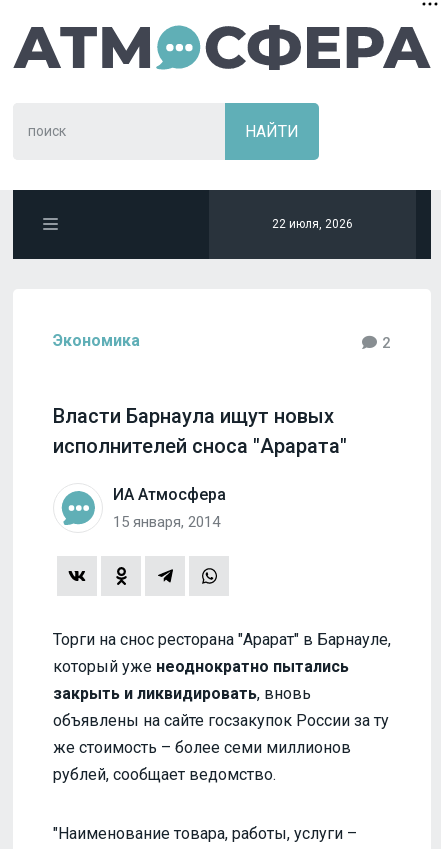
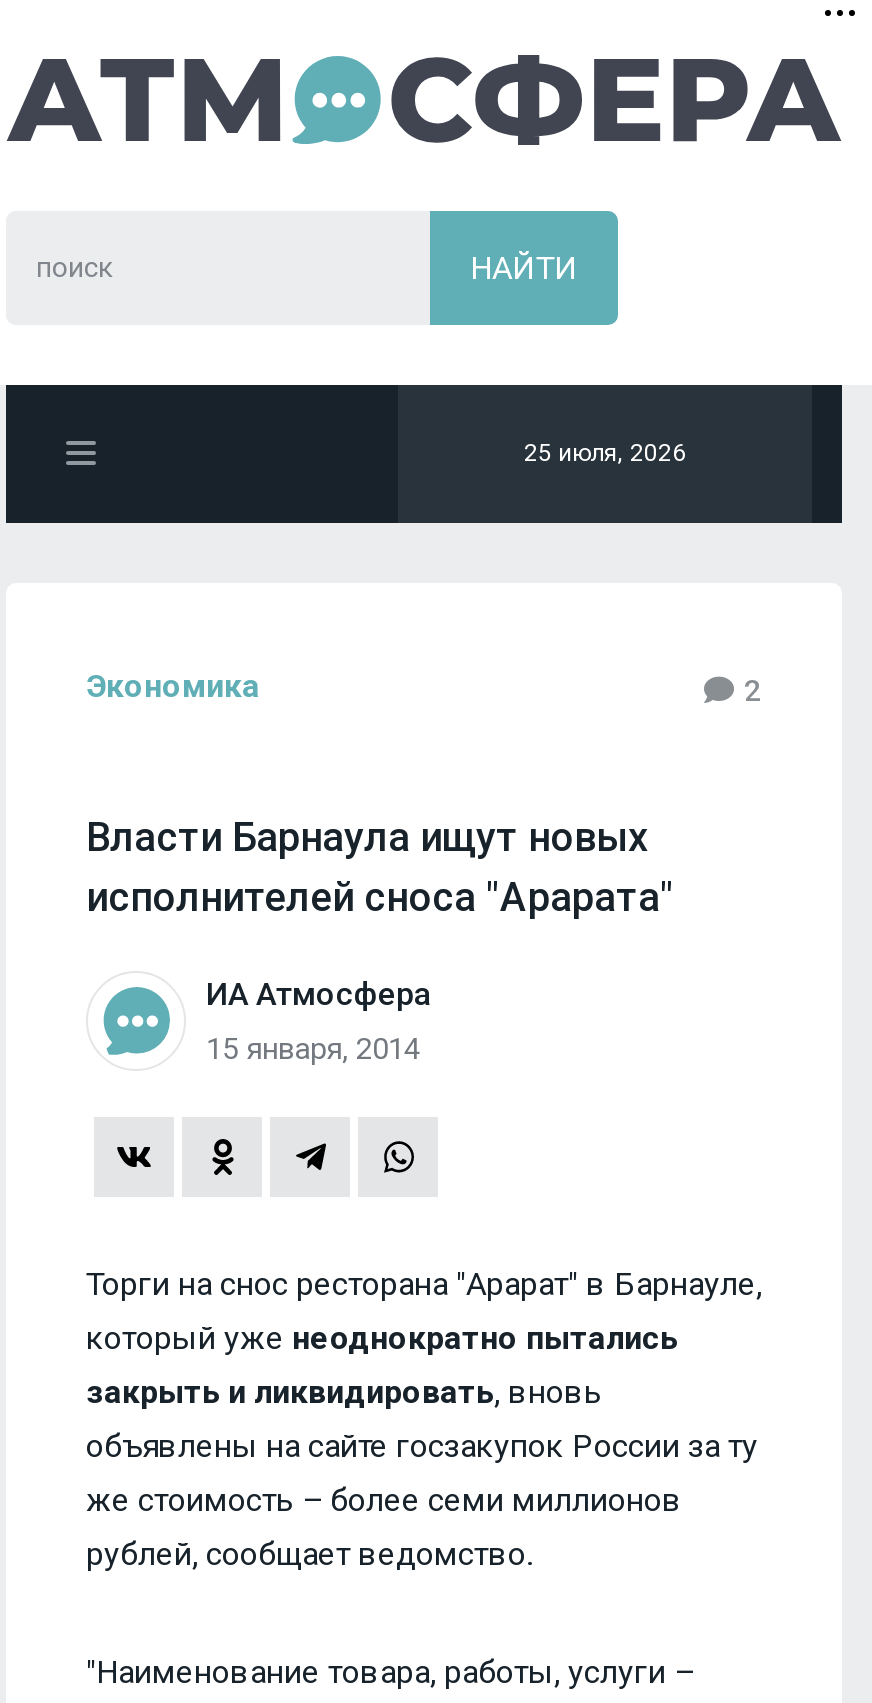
[272,217,353,231] 22 июля, 2026 -> [524,439,686,467] 25 июля, 2026

